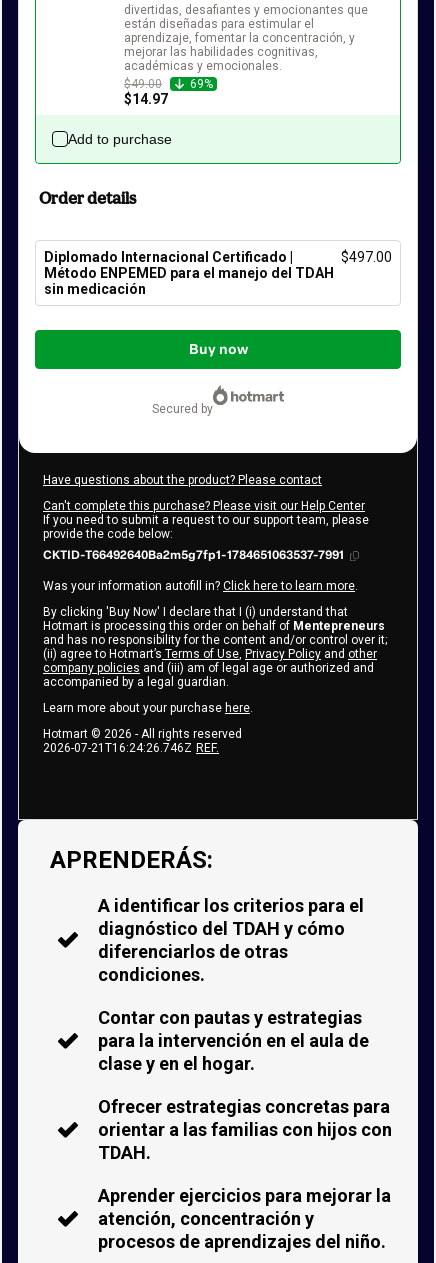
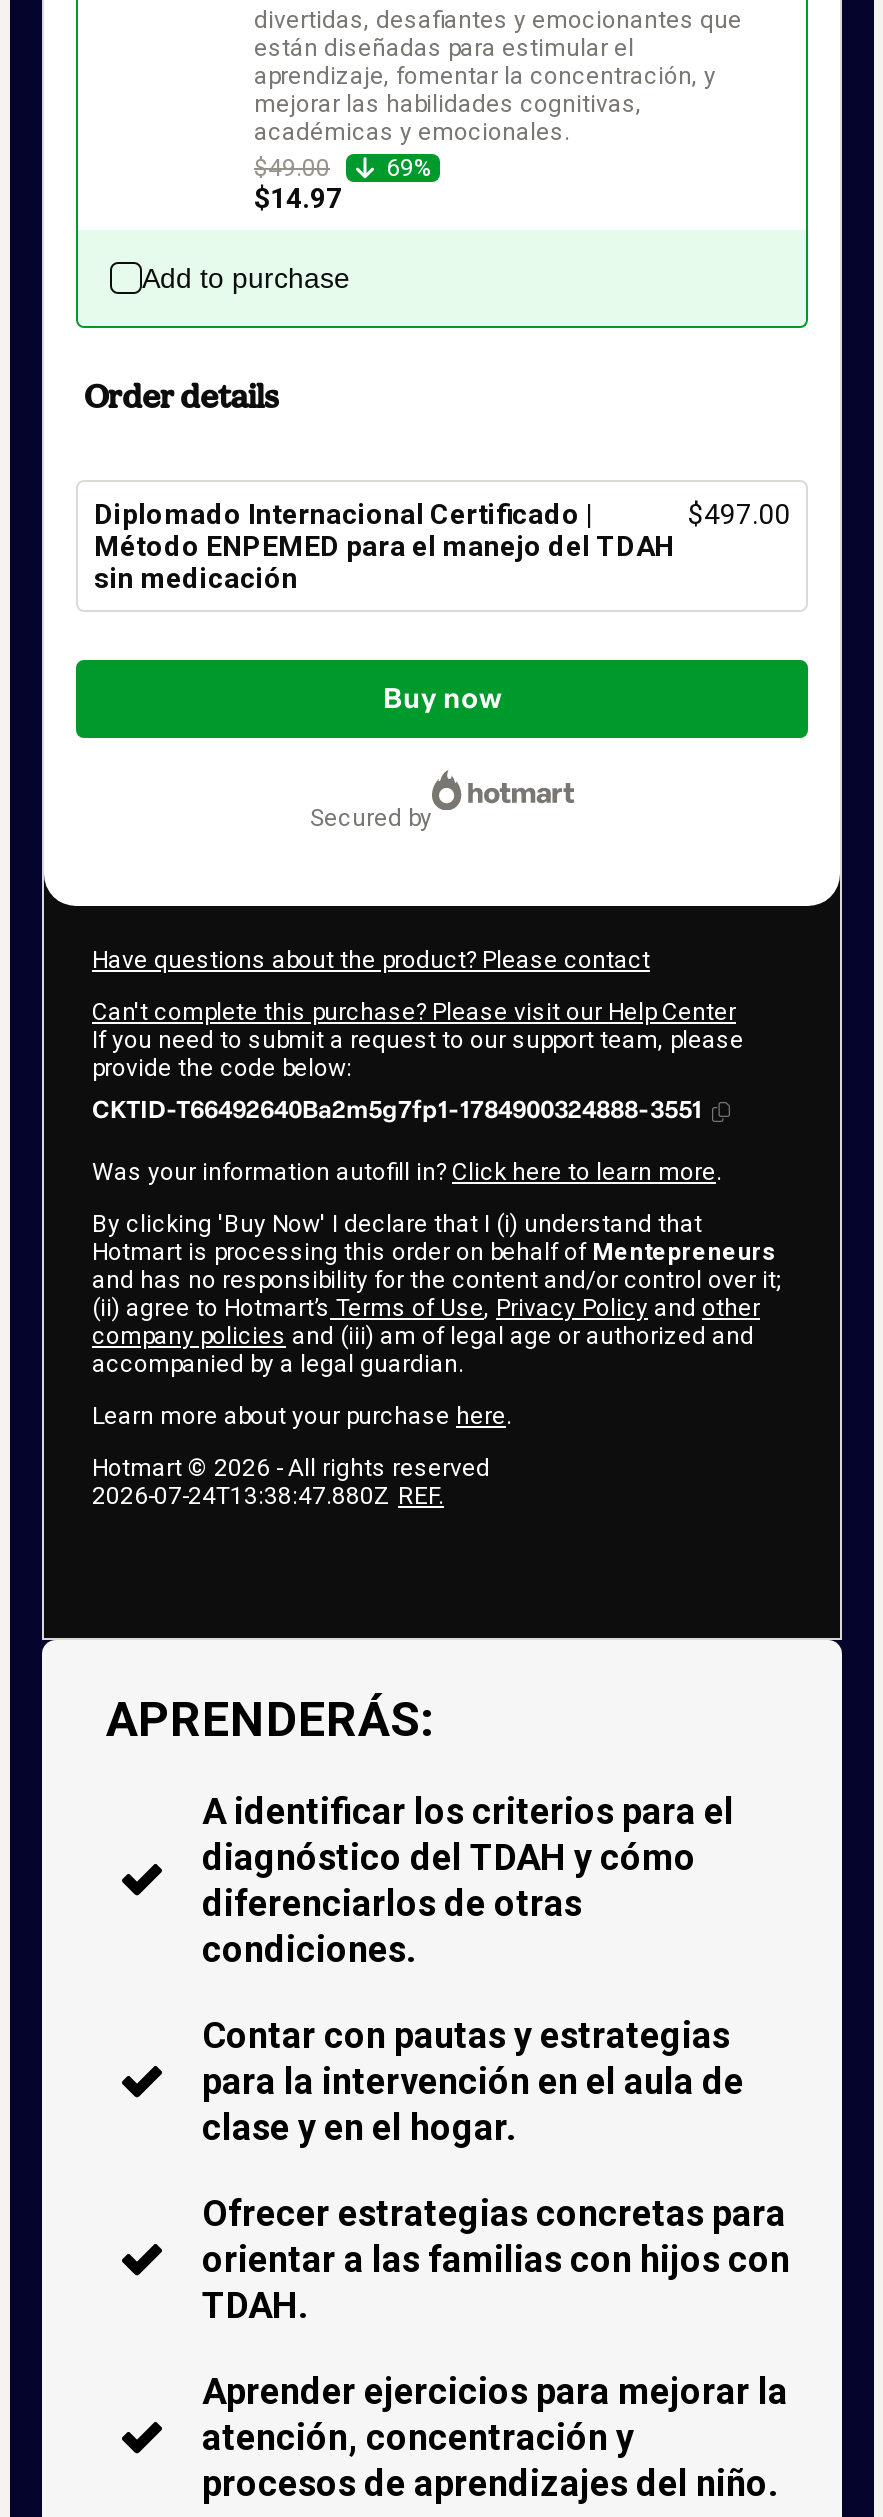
[43,548,346,562] CKTID-T66492640Ba2m5g7fp1-1784651063537-7991 -> [92,1097,704,1125] CKTID-T66492640Ba2m5g7fp1-1784900324888-3551
[43,741,219,755] 2026-07-21T16:24:26.746Z REF. -> [92,1483,444,1511] 2026-07-24T13:38:47.880Z REF.

